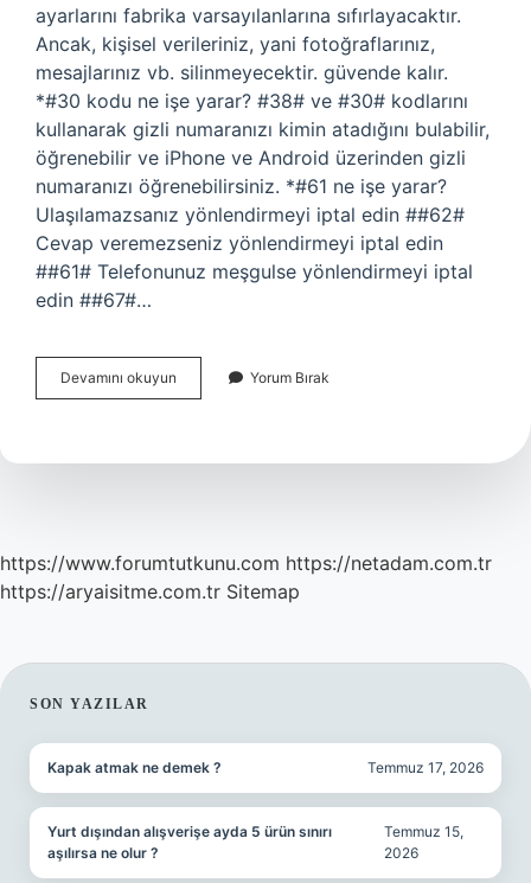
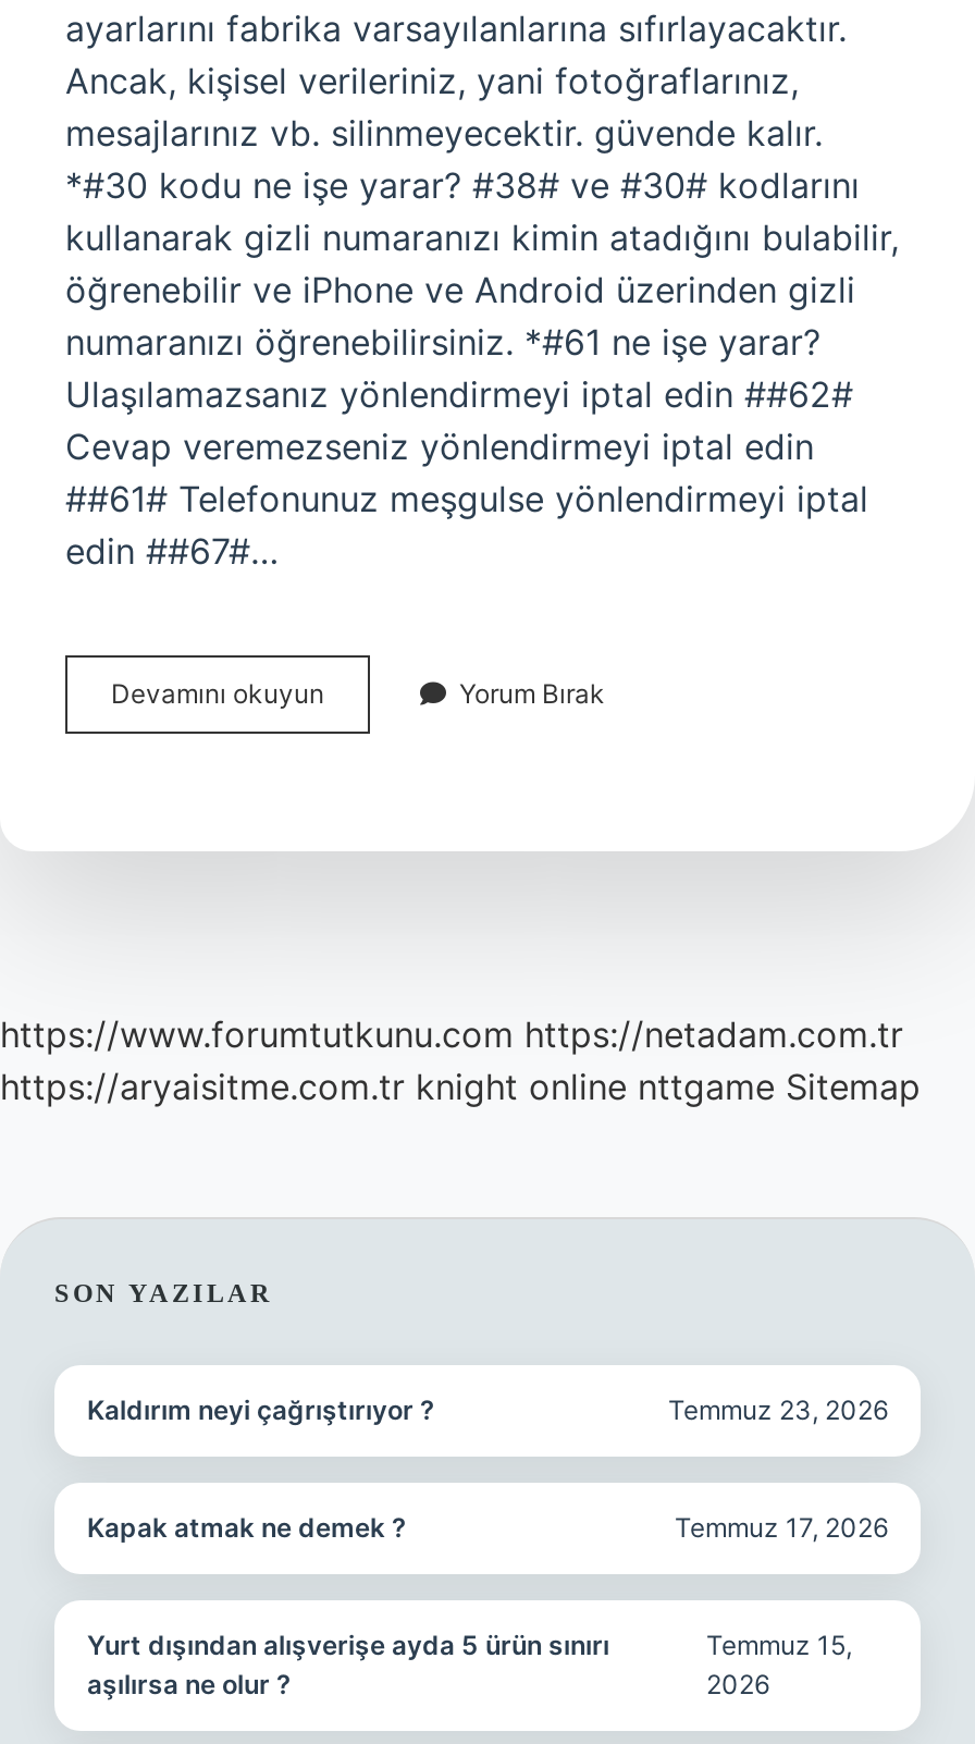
[0,580,300,603] https://aryaisitme.com.tr Sitemap -> [0,1065,921,1108] https://aryaisitme.com.tr knight online nttgame Sitemap
none -> [87,1393,888,1426] Kaldırım neyi çağrıştırıyor ? | Temmuz 23, 2026

